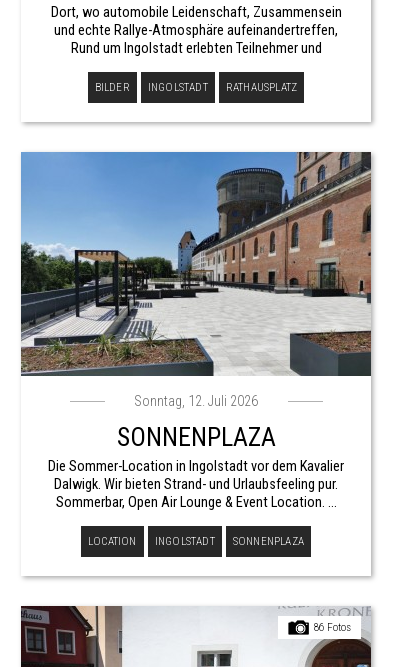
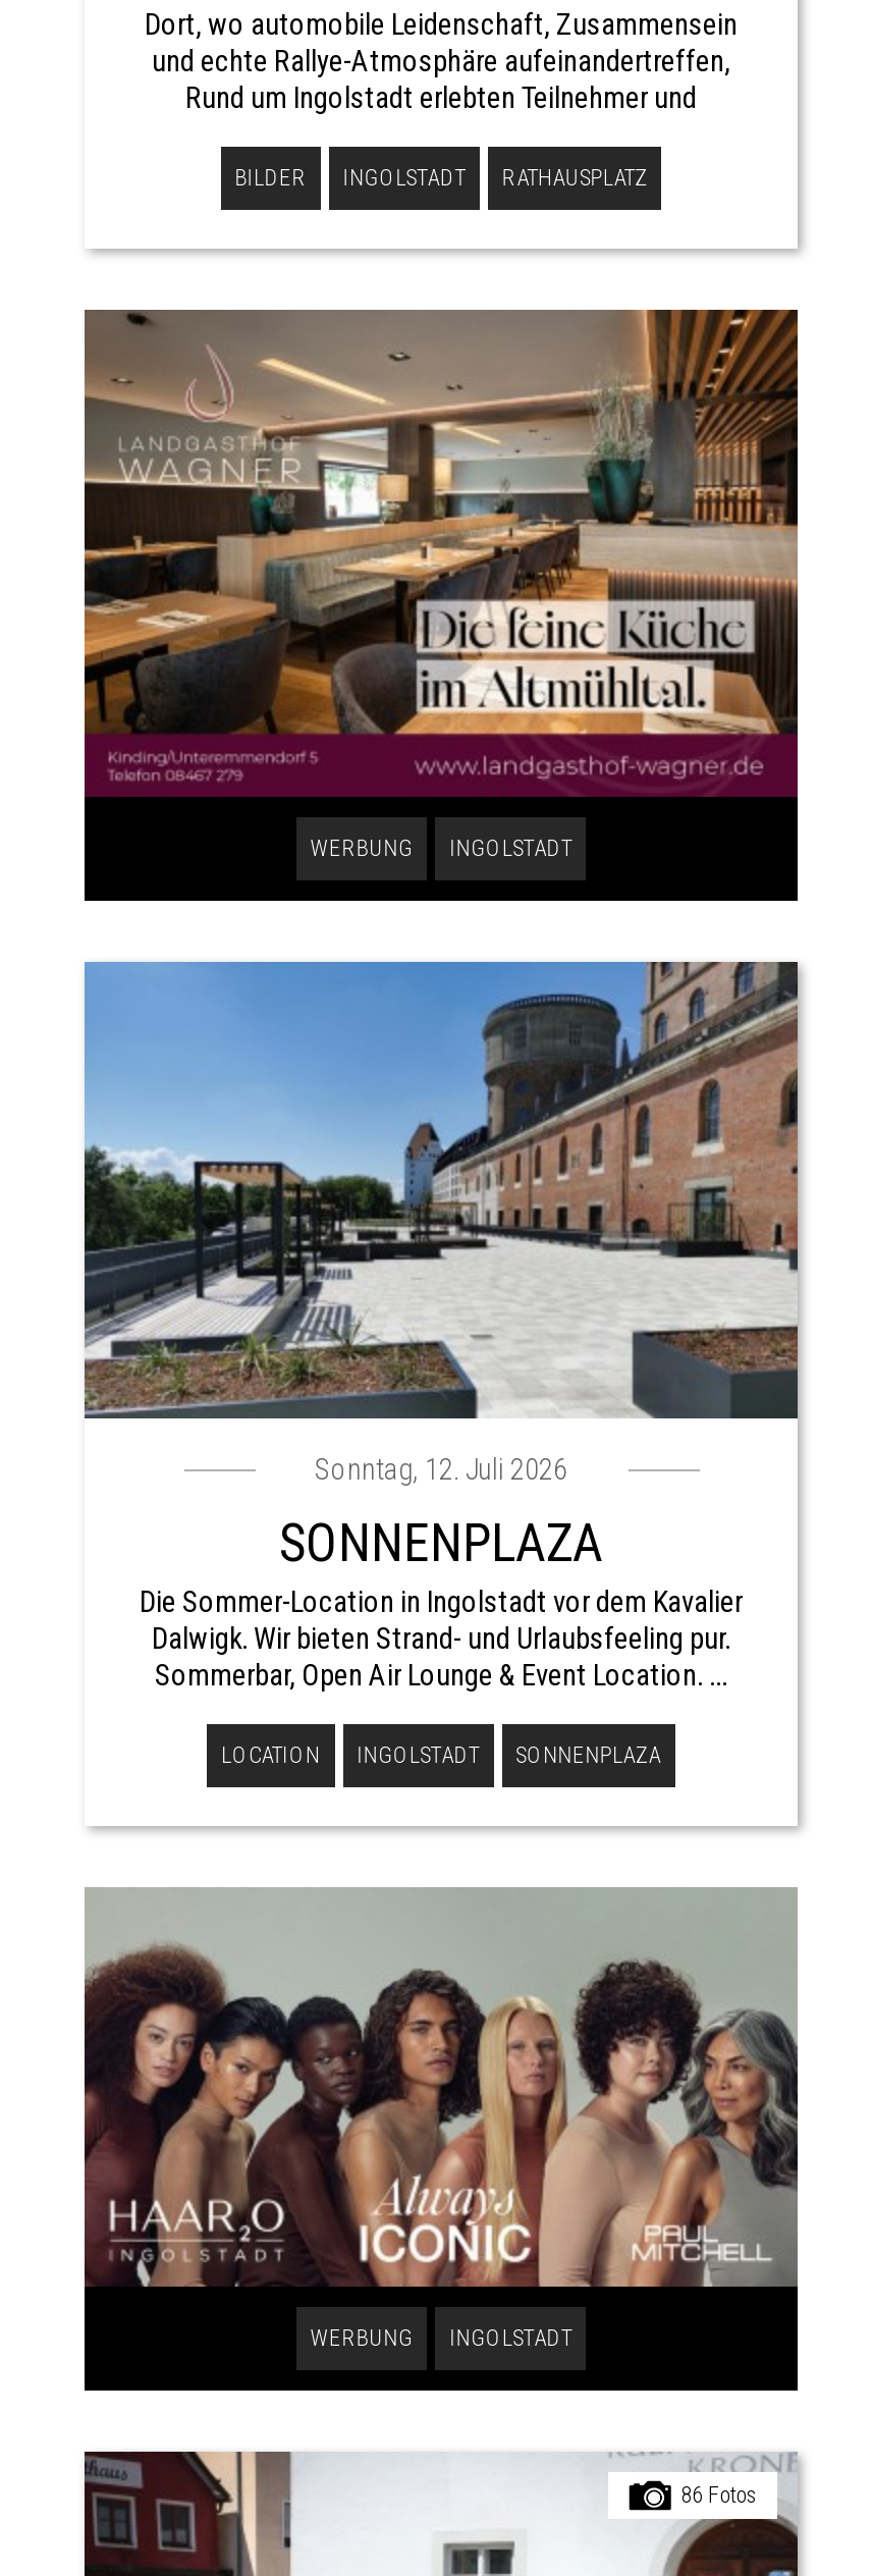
none -> [83,308,802,903] [image] | WERBUNG | INGOLSTADT
none -> [83,1887,802,2393] [image] | WERBUNG | INGOLSTADT

